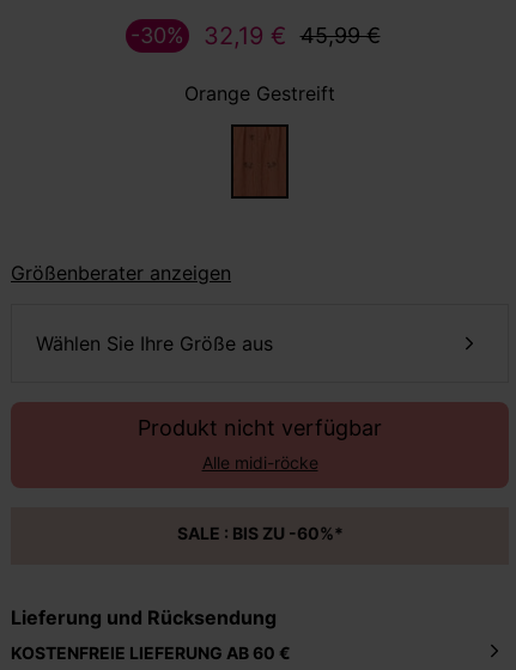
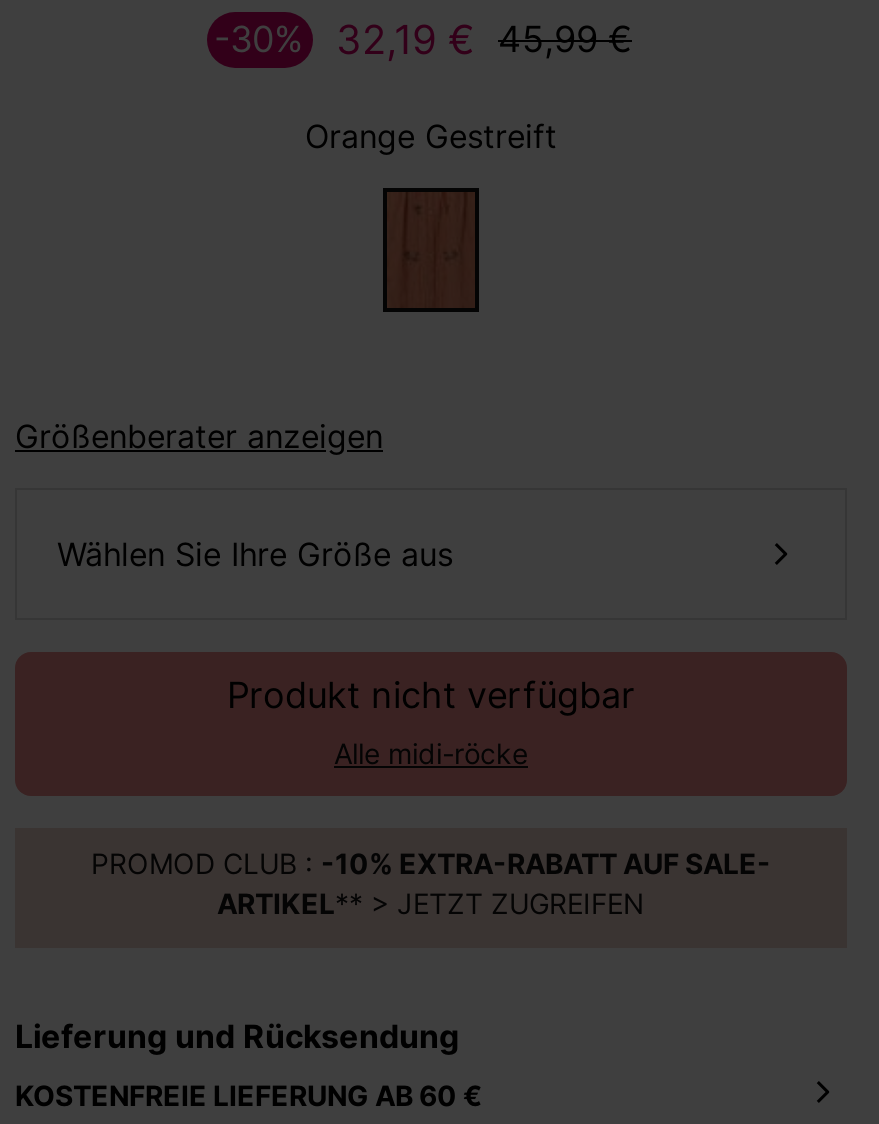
[187,523,343,543] SALE : BIS ZU -60%* -> [109,846,771,920] PROMOD CLUB : -10% EXTRA-RABATT AUF SALE- | ARTIKEL** > JETZT ZUGREIFEN

